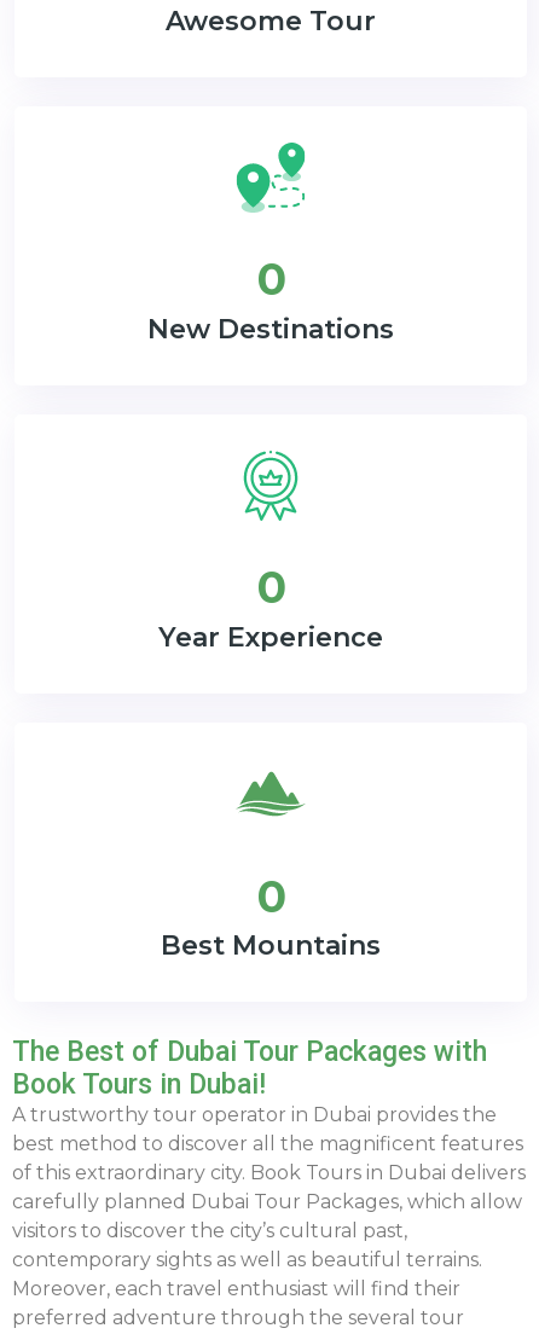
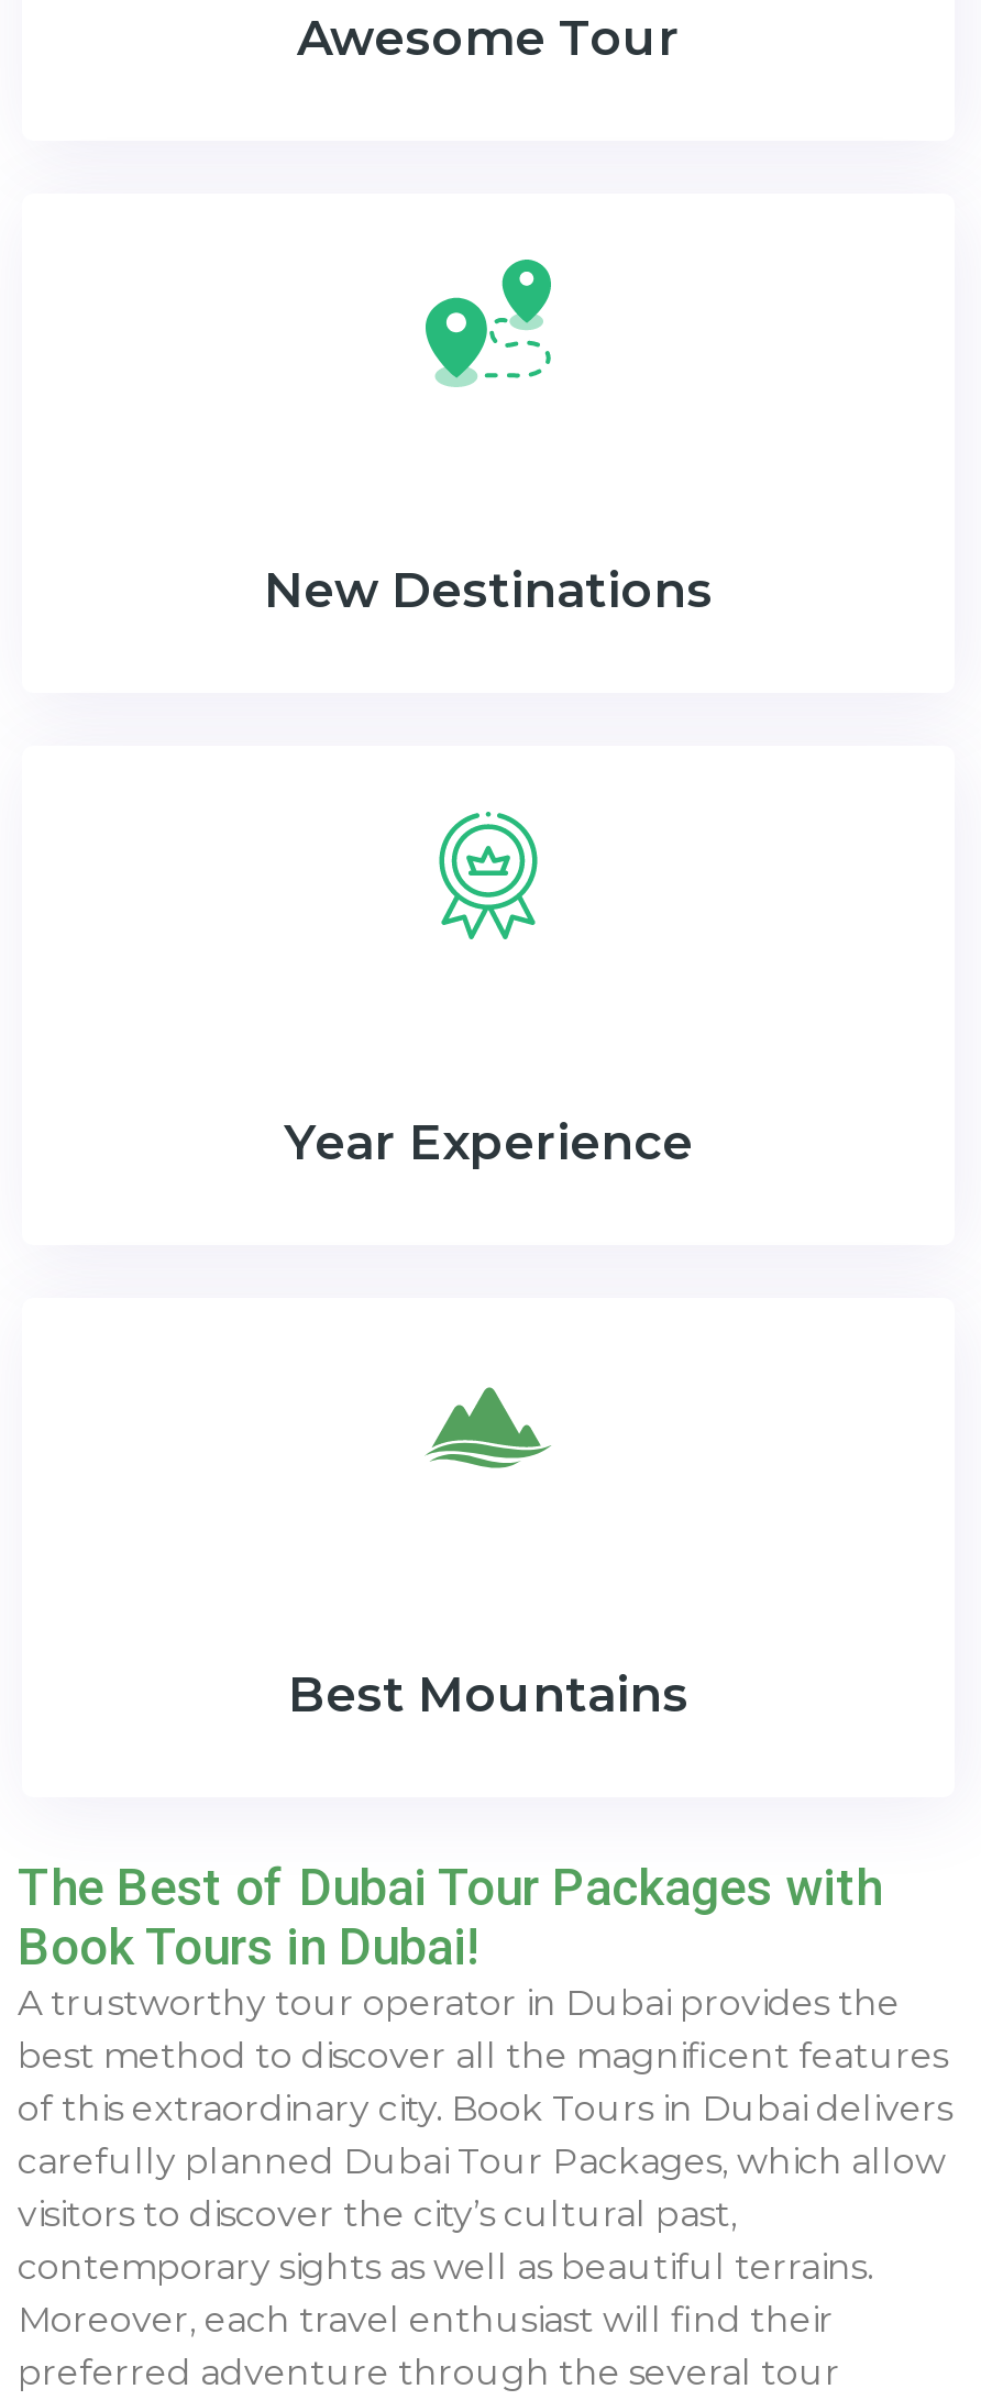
[257,253,286,306] 0 -> none
[257,561,286,614] 0 -> none
[257,870,286,923] 0 -> none

